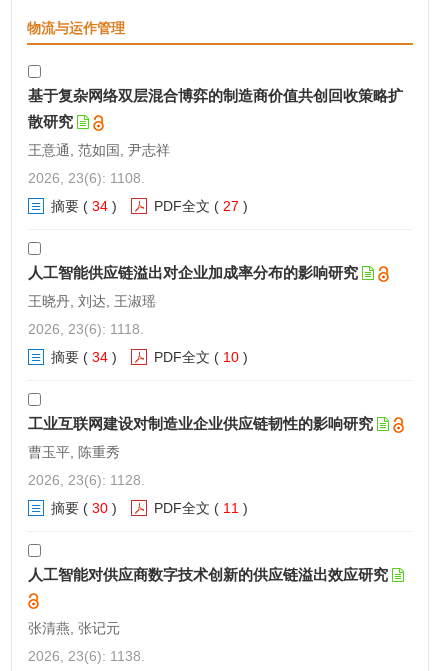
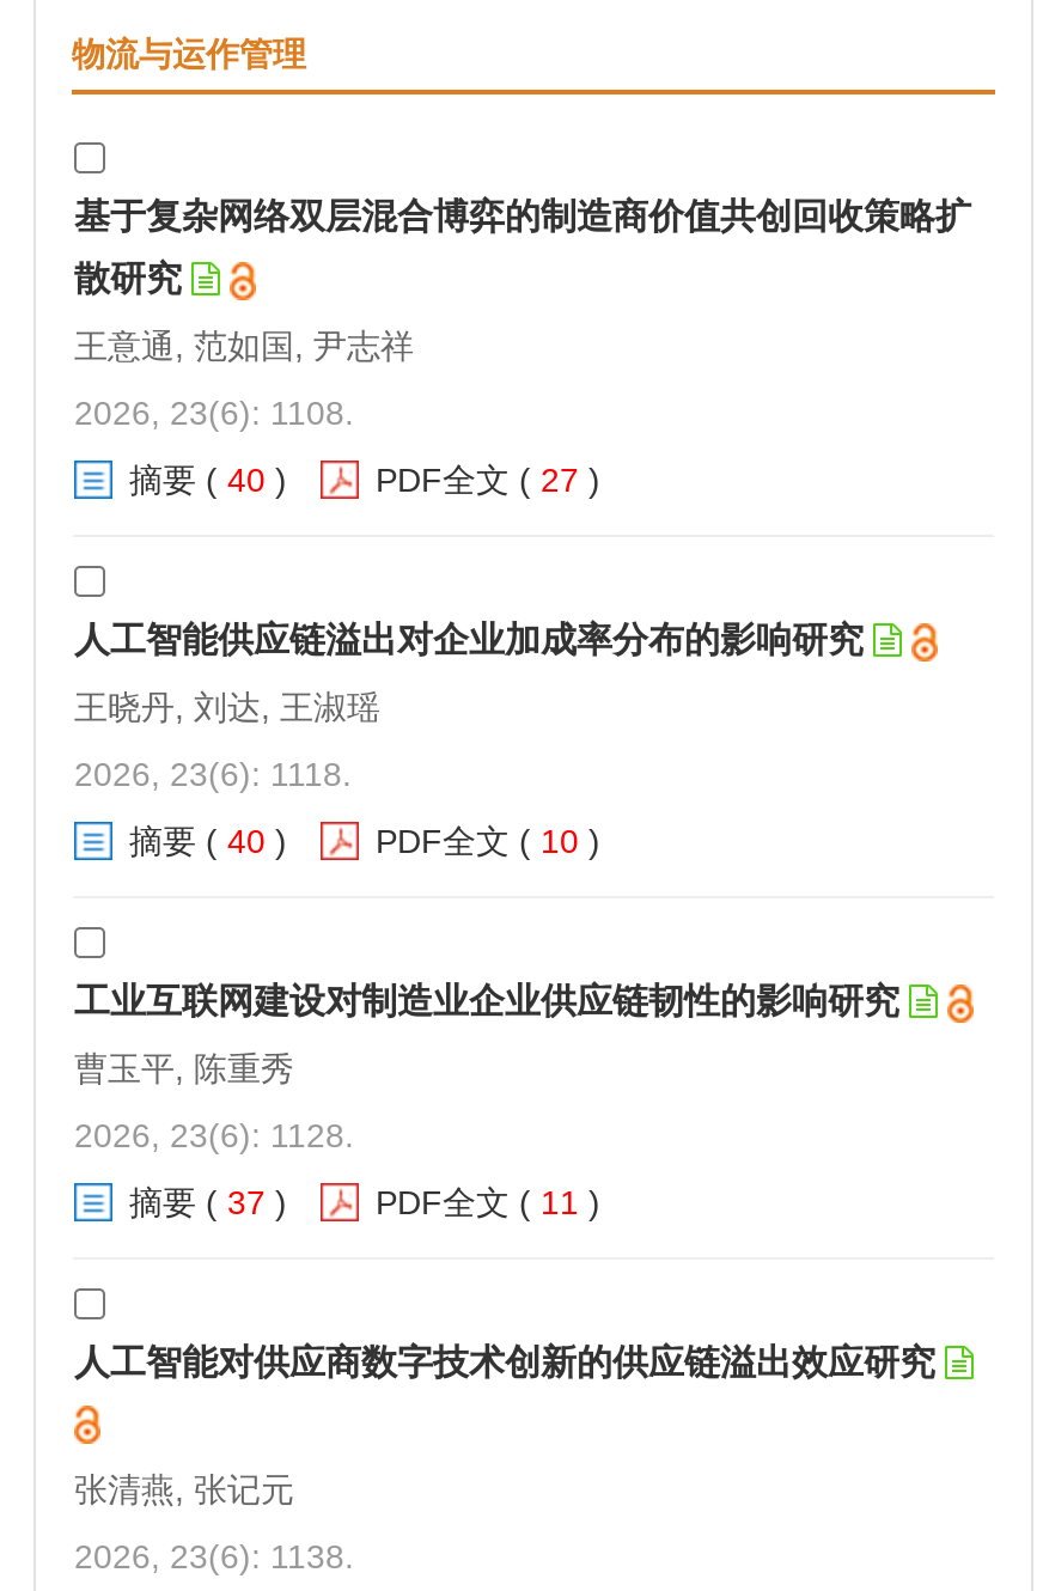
[51,198,121,214] 摘要( 34) -> [129,460,297,498] 摘要( 40)
[51,349,121,365] 摘要( 34) -> [129,821,297,860] 摘要( 40)
[51,500,121,516] 摘要( 30) -> [129,1183,297,1221] 摘要( 37)

